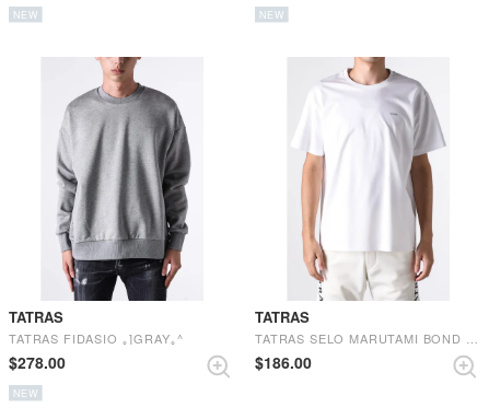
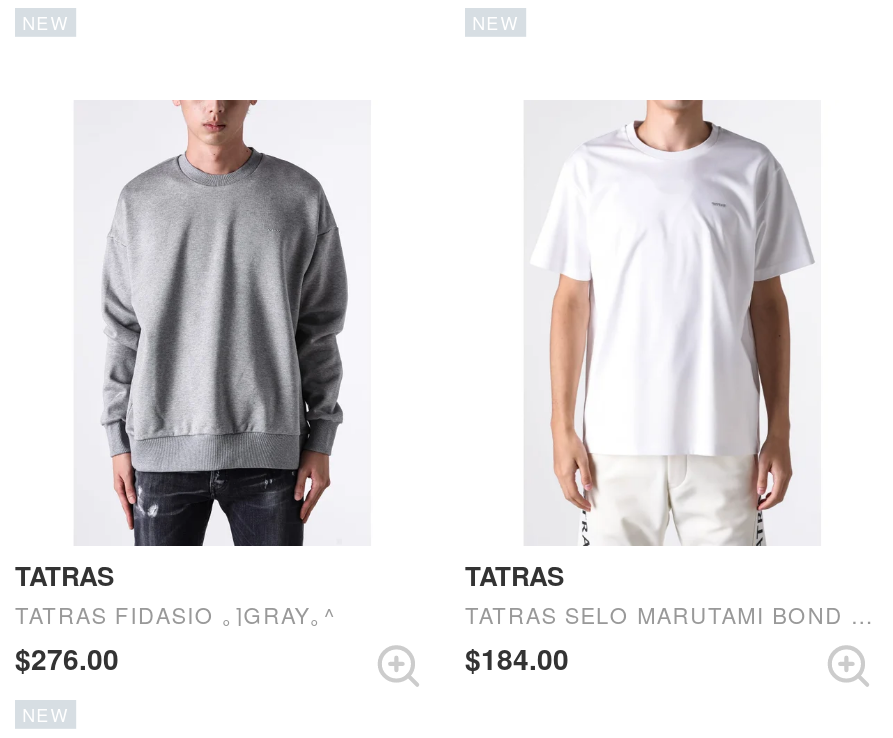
[9,351,66,373] $‌278.00 -> [15,637,119,677] $‌276.00
[255,351,312,373] $‌186.00 -> [465,637,569,677] $‌184.00

